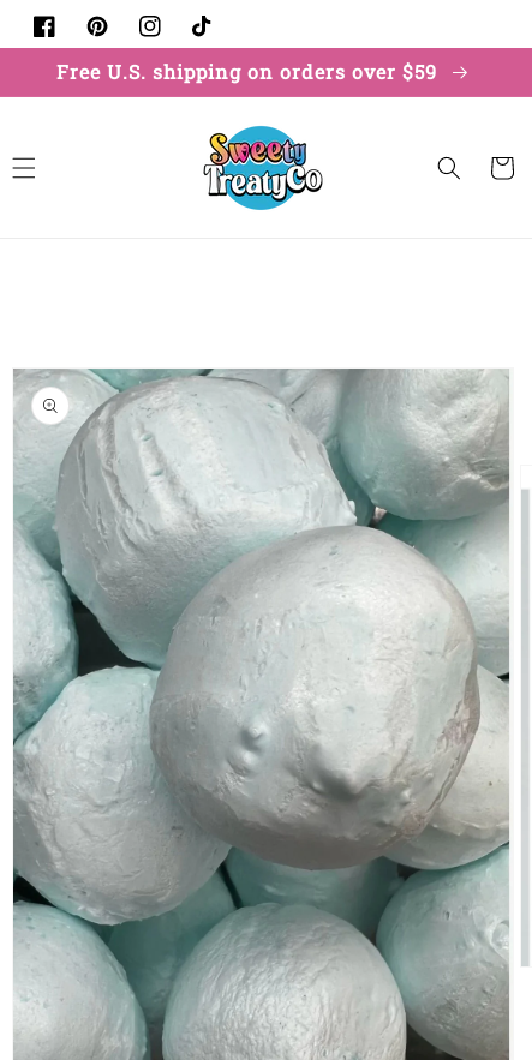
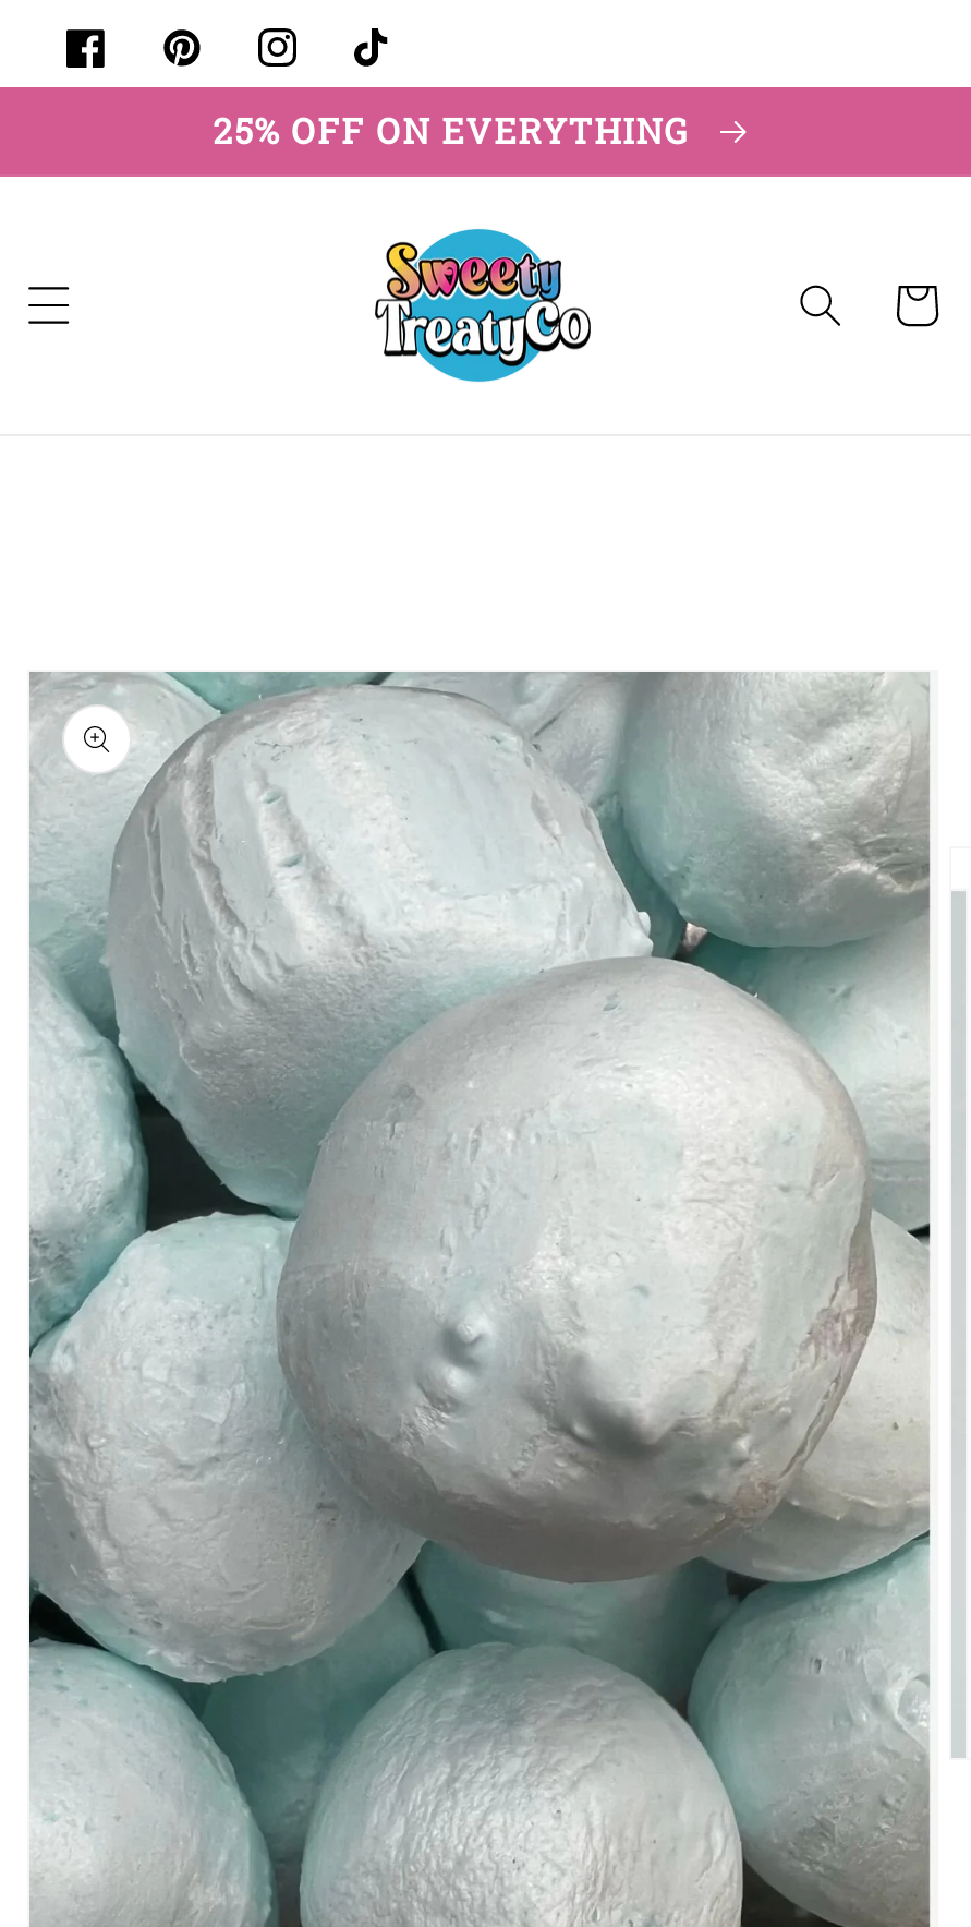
[56,59,443,84] Free U.S. shipping on orders over $59 -> [214,107,702,153] 25% OFF ON EVERYTHING

